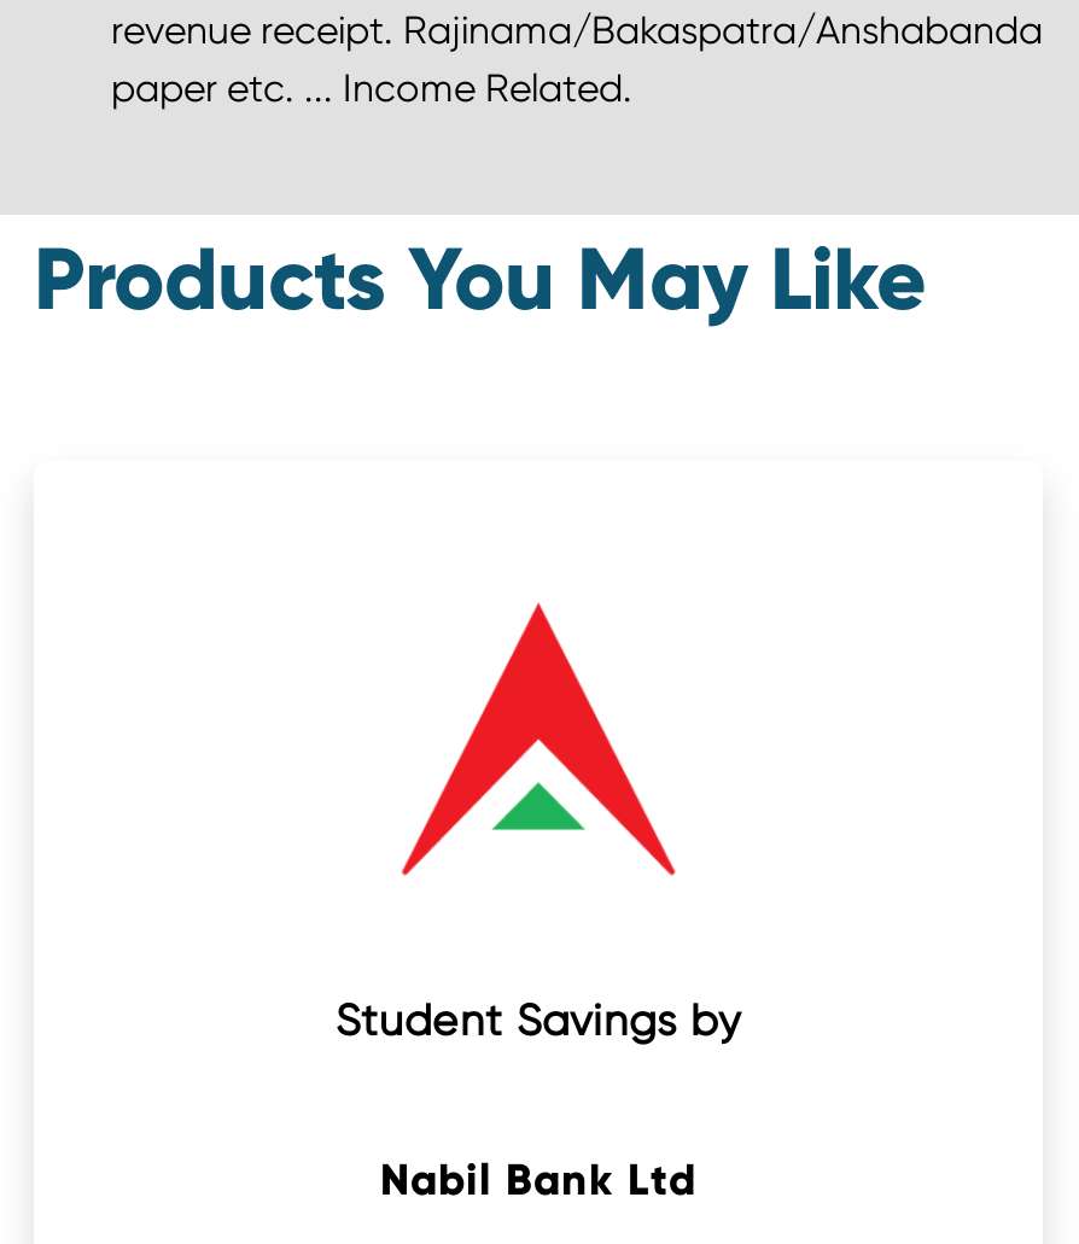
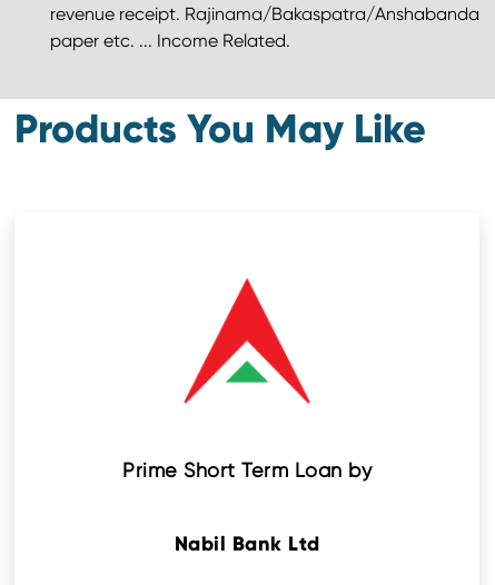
[336,994,741,1045] Student Savings by -> [122,458,372,482] Prime Short Term Loan by

